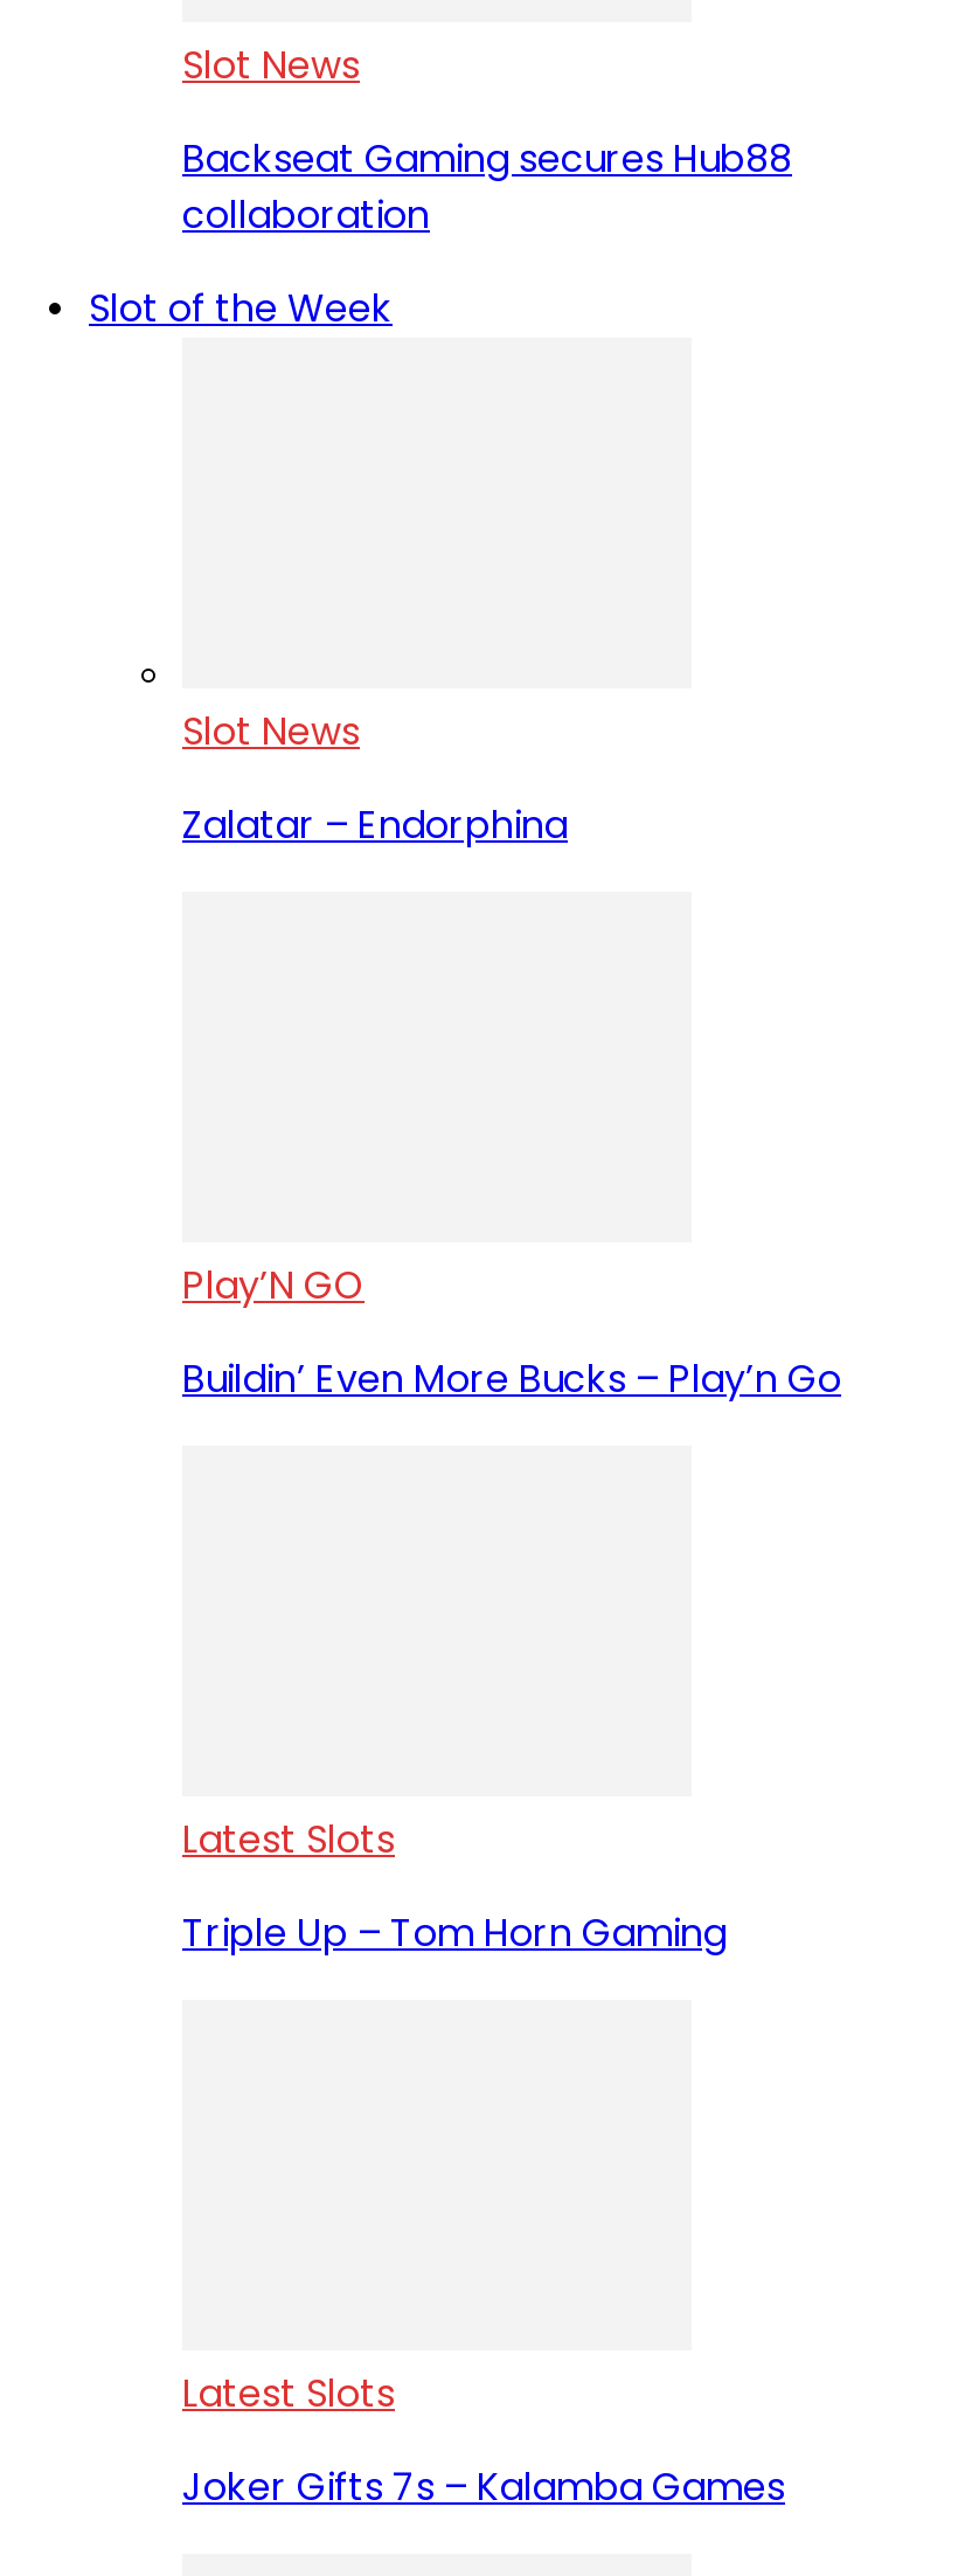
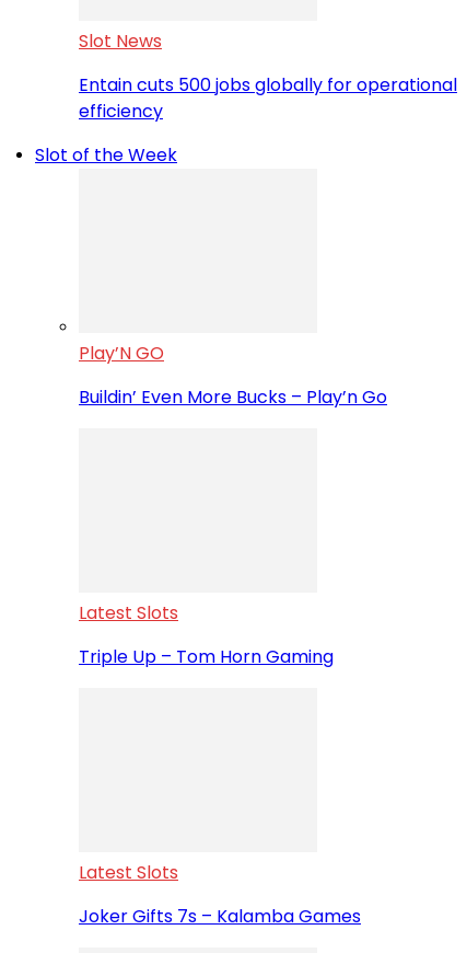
[182,132,792,242] Backseat Gaming secures Hub88 | collaboration -> [79,72,457,124] Entain cuts 500 jobs globally for operational | efficiency
[182,705,568,852] Slot News | Zalatar – Endorphina -> none

